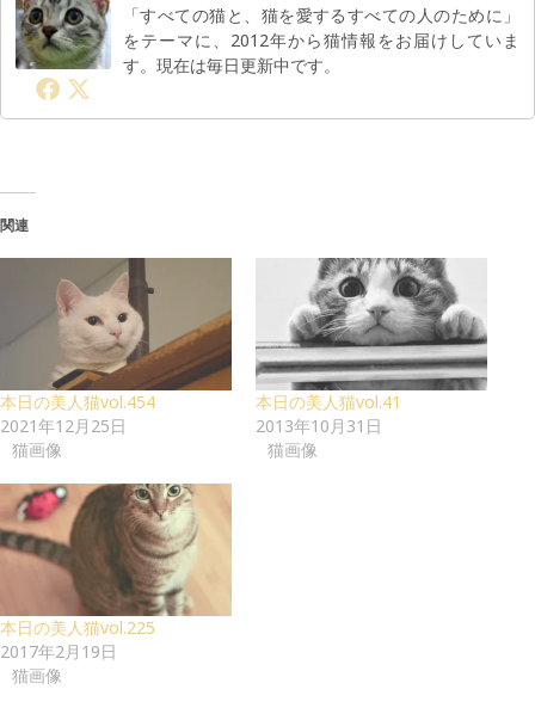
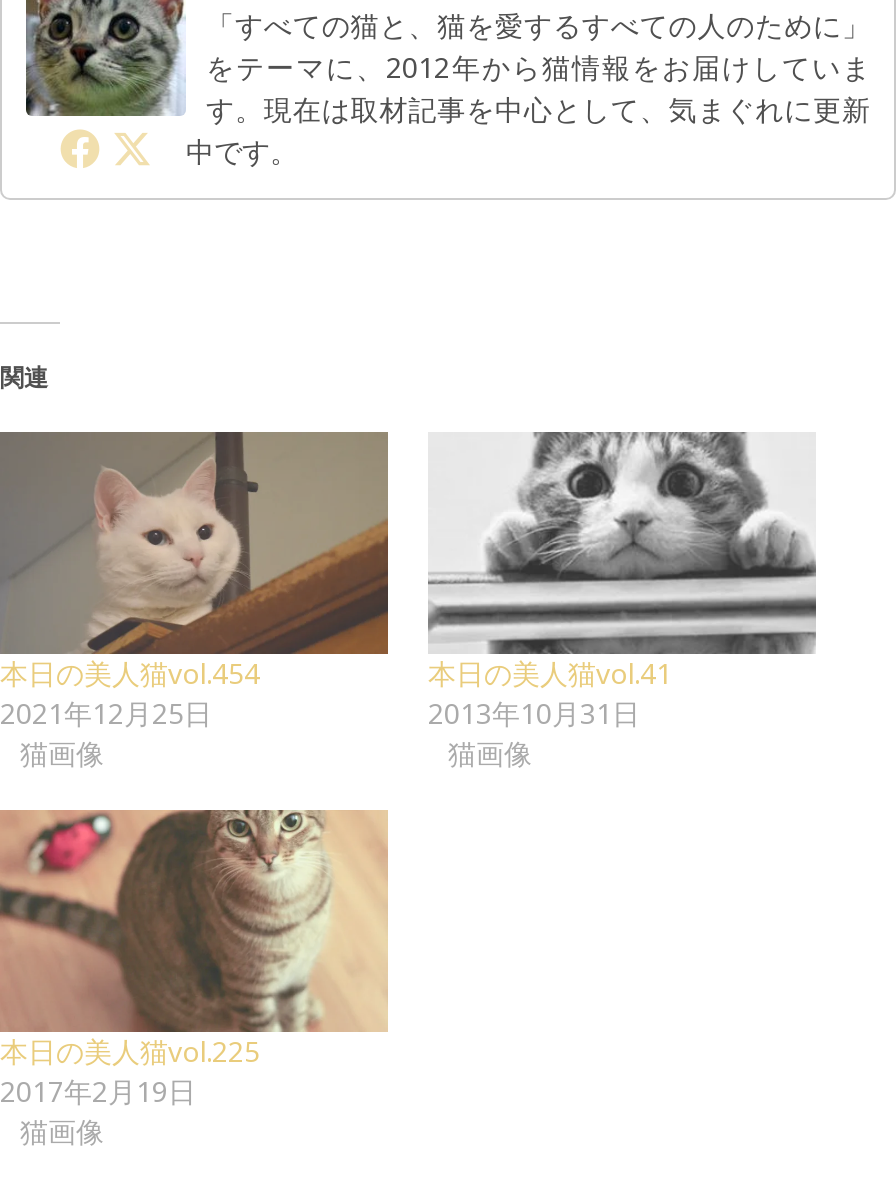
[123,54,340,76] す。現在は毎日更新中です。 -> [186,90,870,170] す。現在は取材記事を中心として、気まぐれに更新 | 中です。

